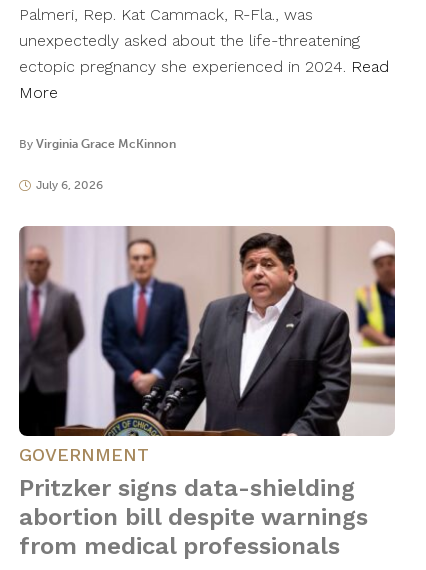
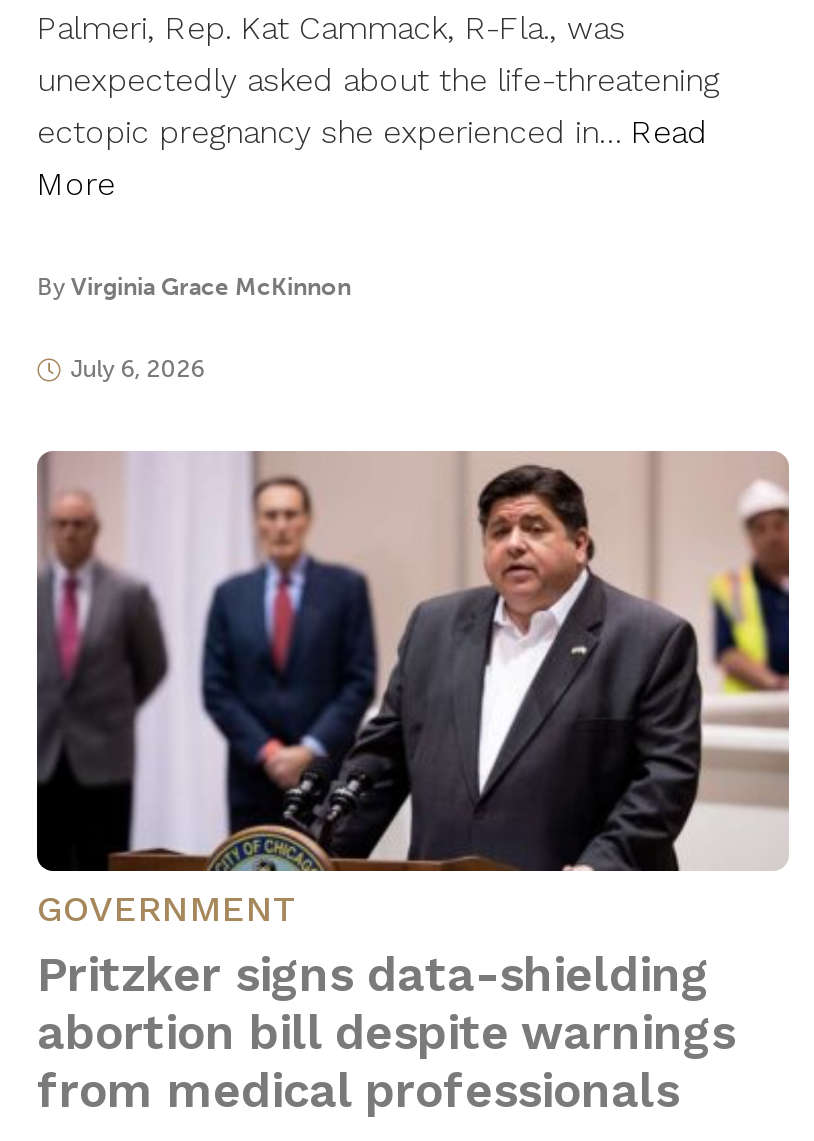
[19,57,389,76] ectopic pregnancy she experienced in 2024. Read -> [37,113,707,151] ectopic pregnancy she experienced in… Read

